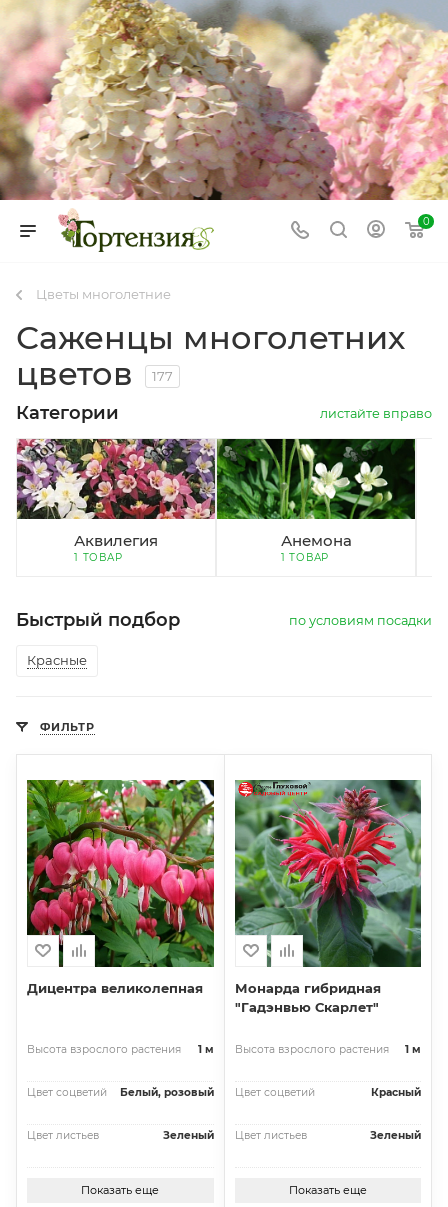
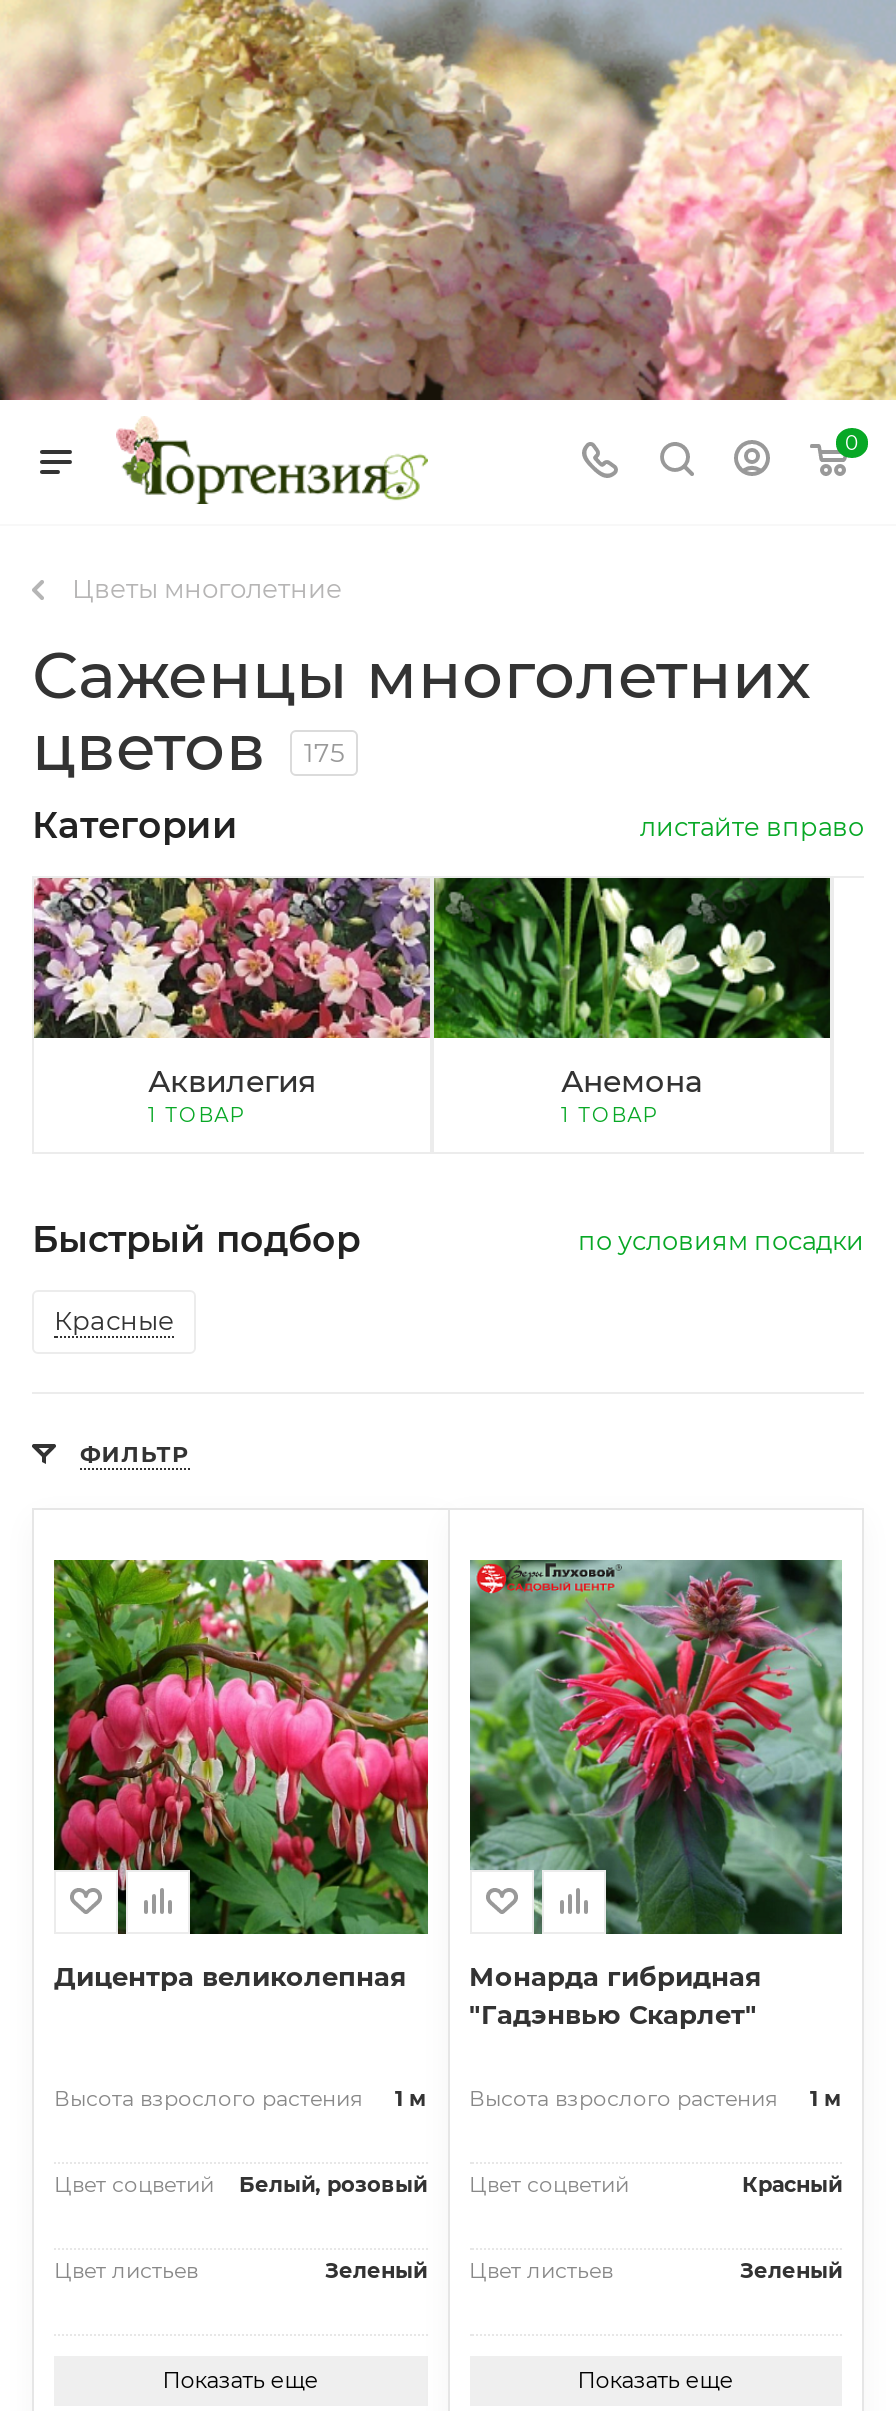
[16,354,173,393] цветов 177 -> [32,708,344,786] цветов 175

